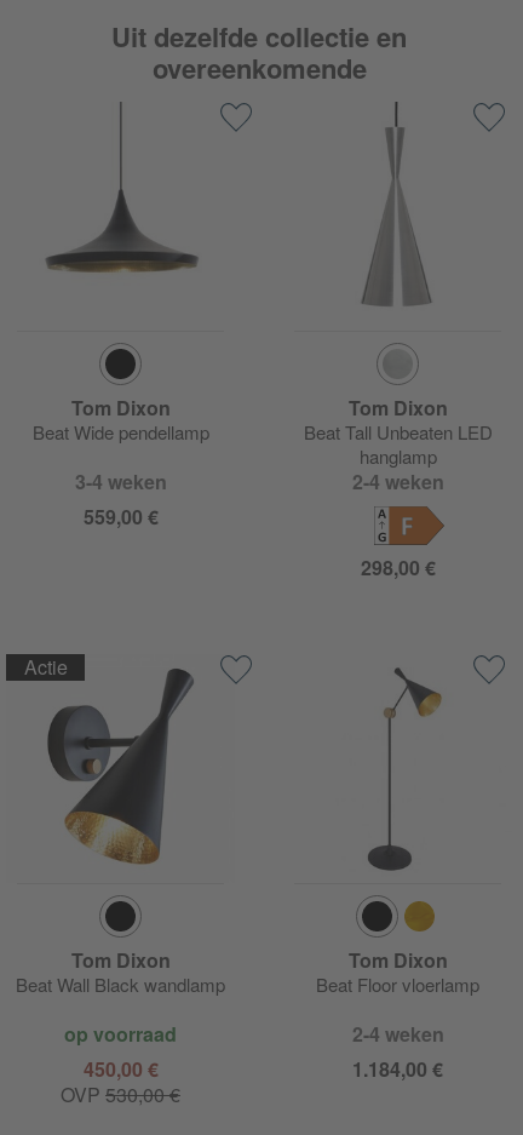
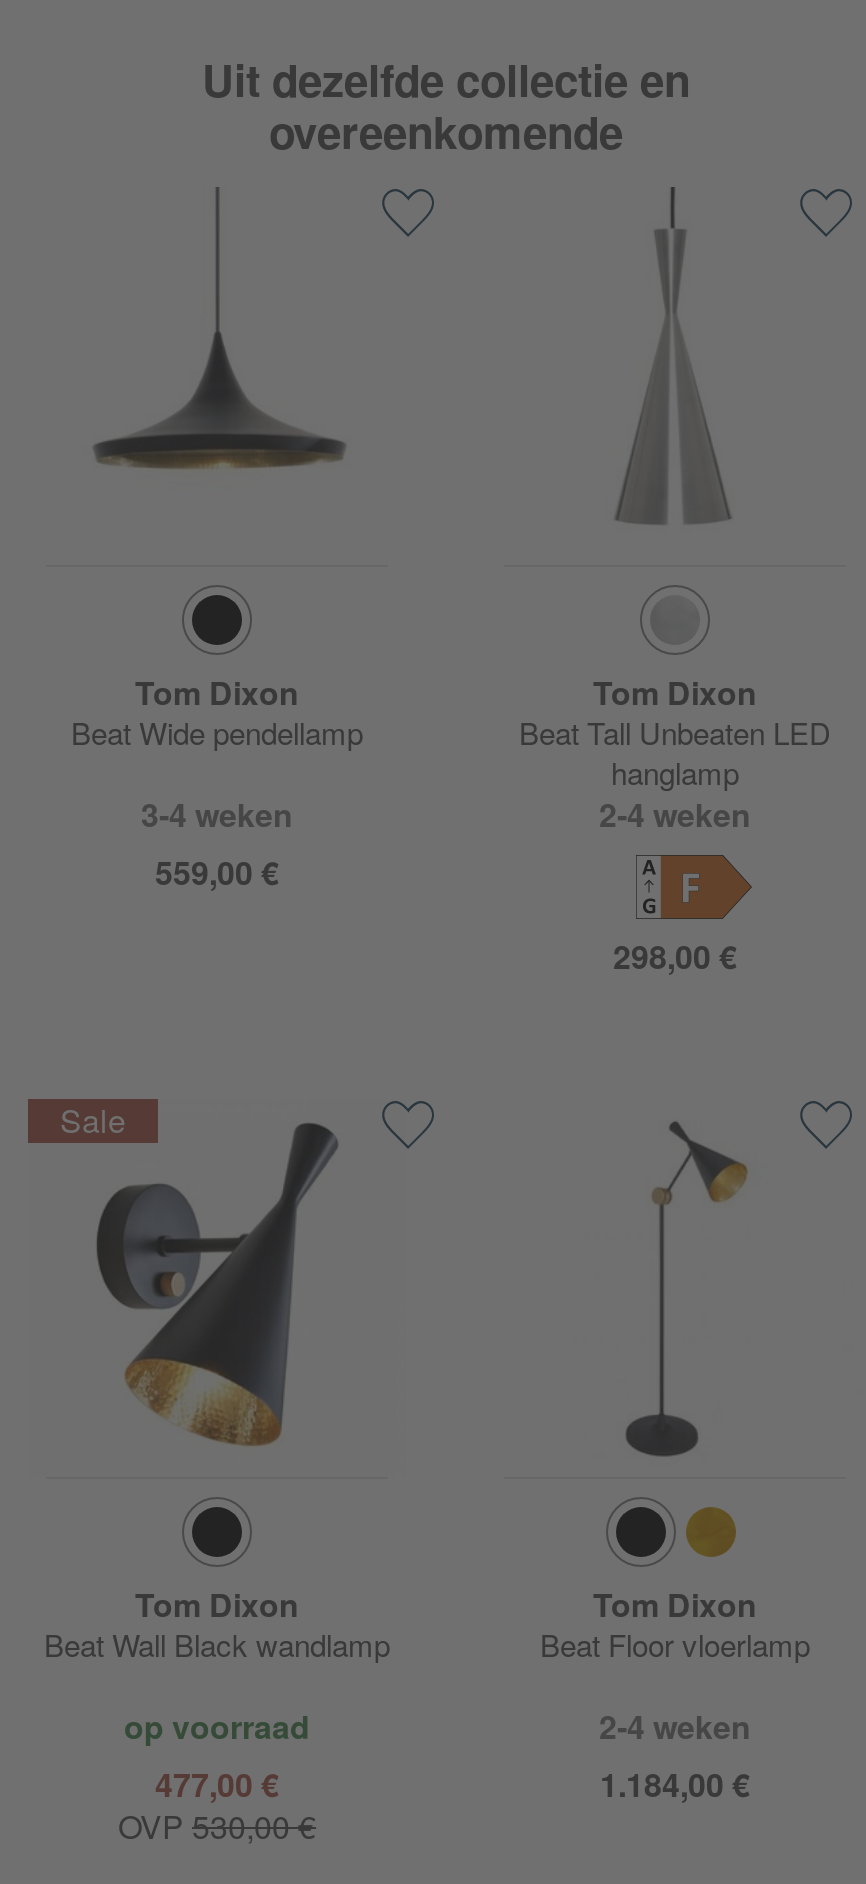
[24,653,67,681] Actie -> none
[83,1055,158,1083] 450,00 € -> [155,1761,279,1807] 477,00 €

